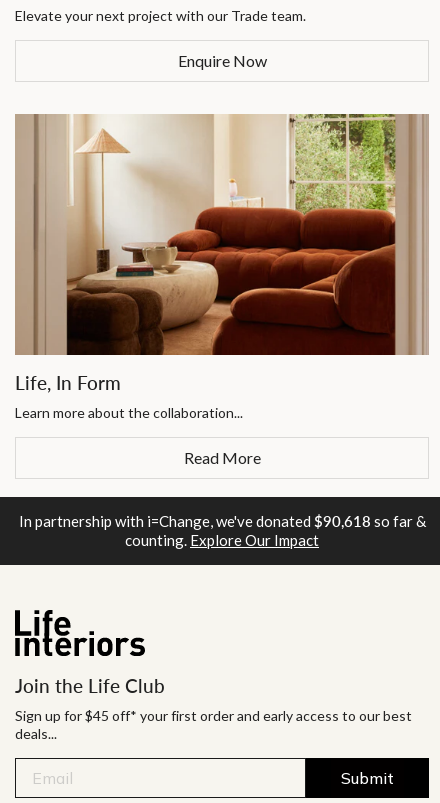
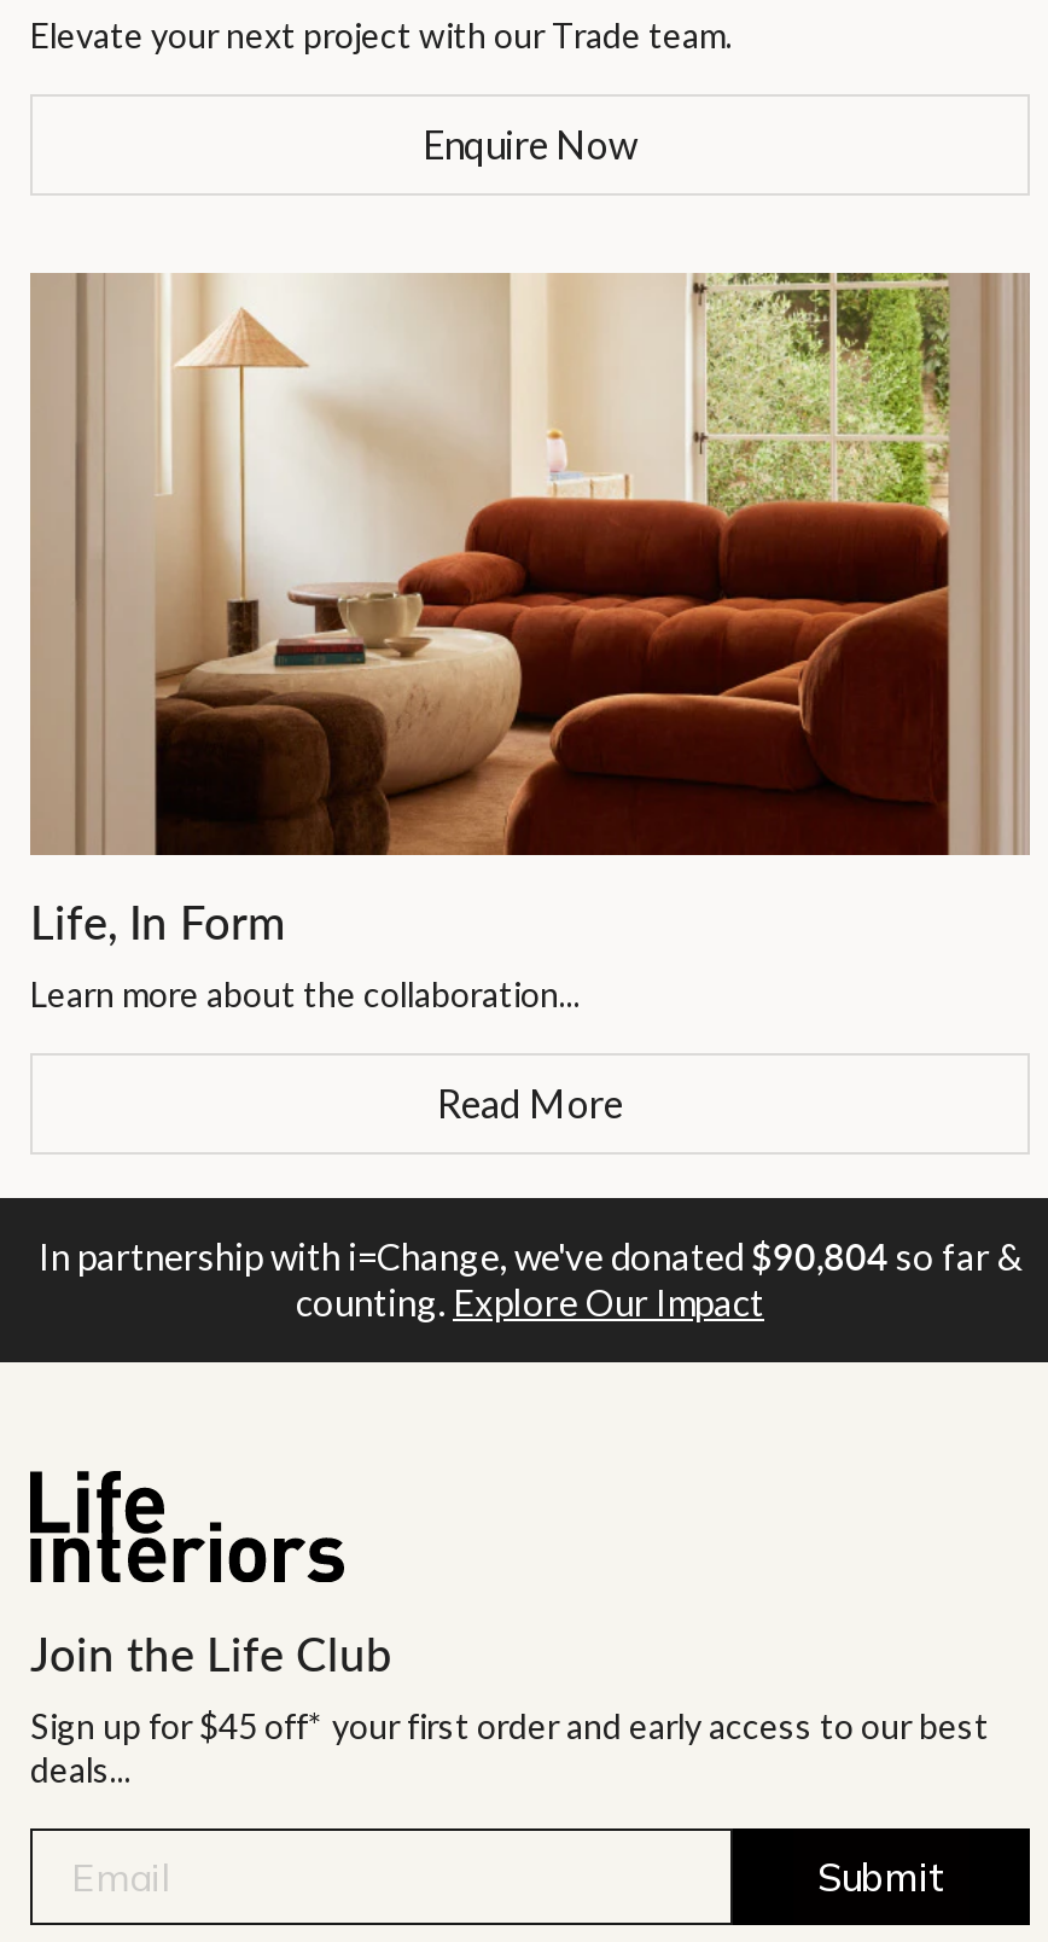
[18,512,425,530] In partnership with i=Change, we've donated $90,618 so far & -> [39,1235,1021,1279] In partnership with i=Change, we've donated $90,804 so far &

